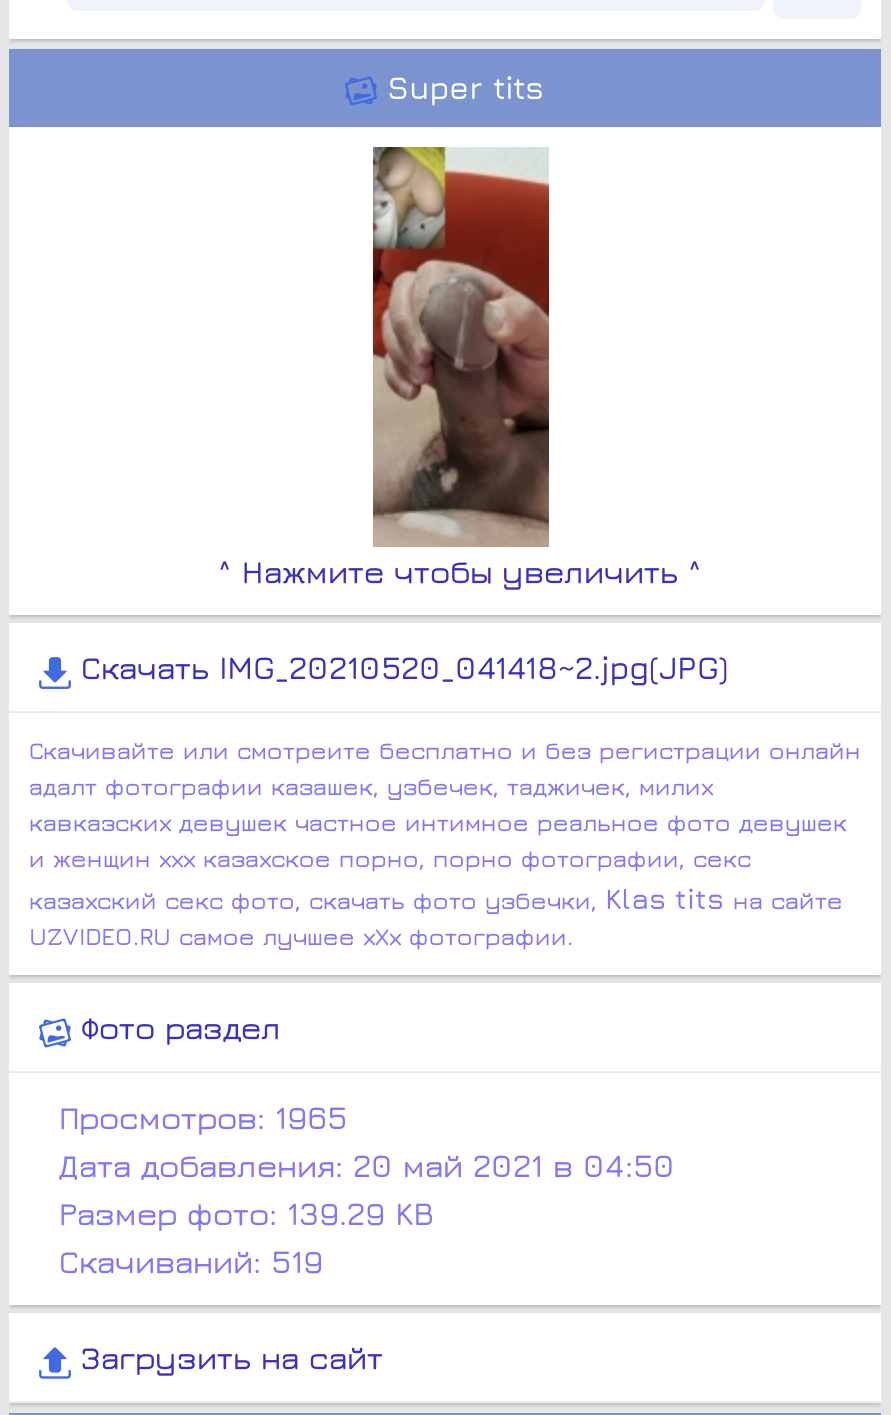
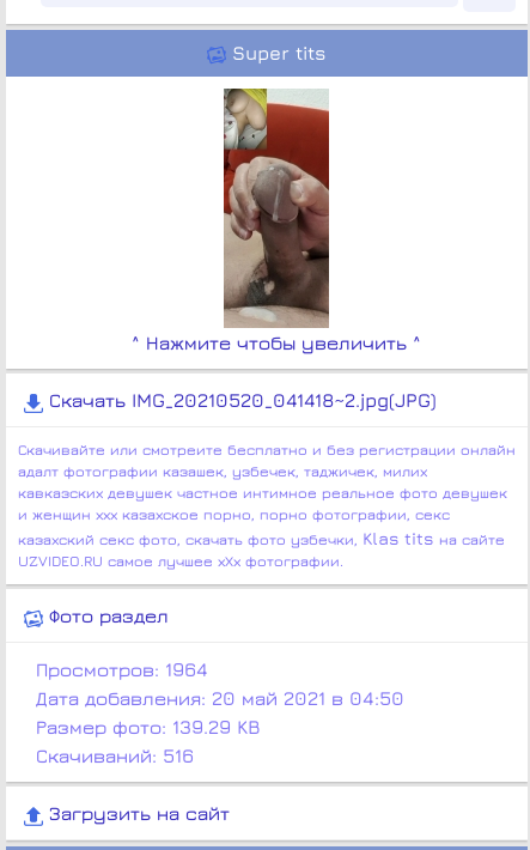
[59,1100,347,1136] Просмотров: 1965 -> [36,659,208,680] Просмотров: 1964
[59,1244,323,1280] Скачиваний: 519 -> [36,745,194,767] Скачиваний: 516

